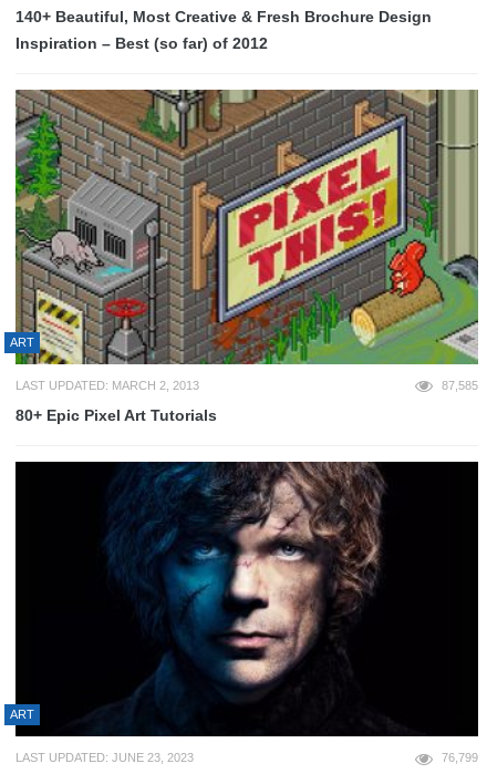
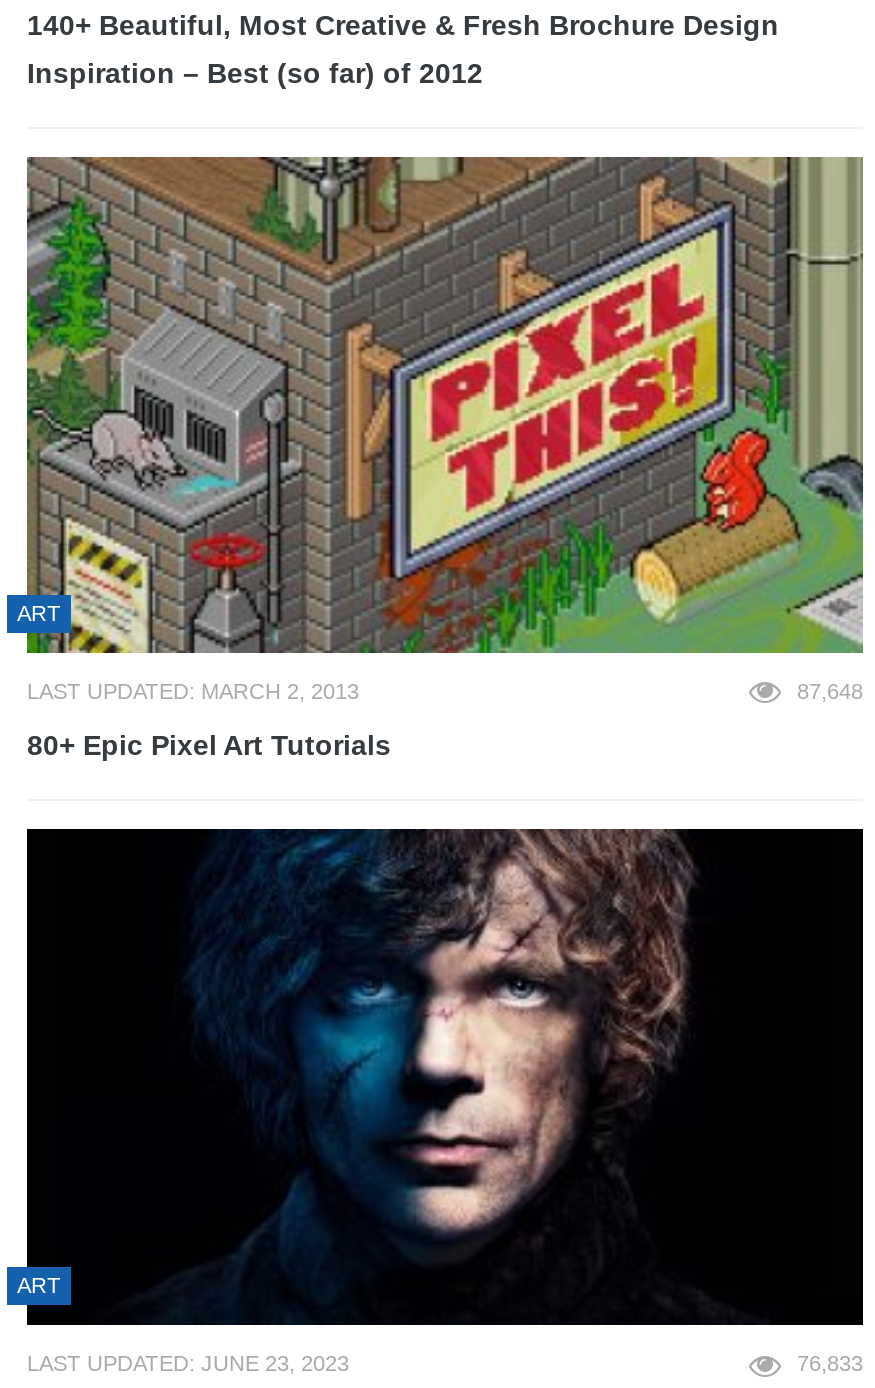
[438,379,478,392] 87,585 -> [791,679,863,703] 87,648
[438,751,478,764] 76,799 -> [791,1352,863,1376] 76,833

